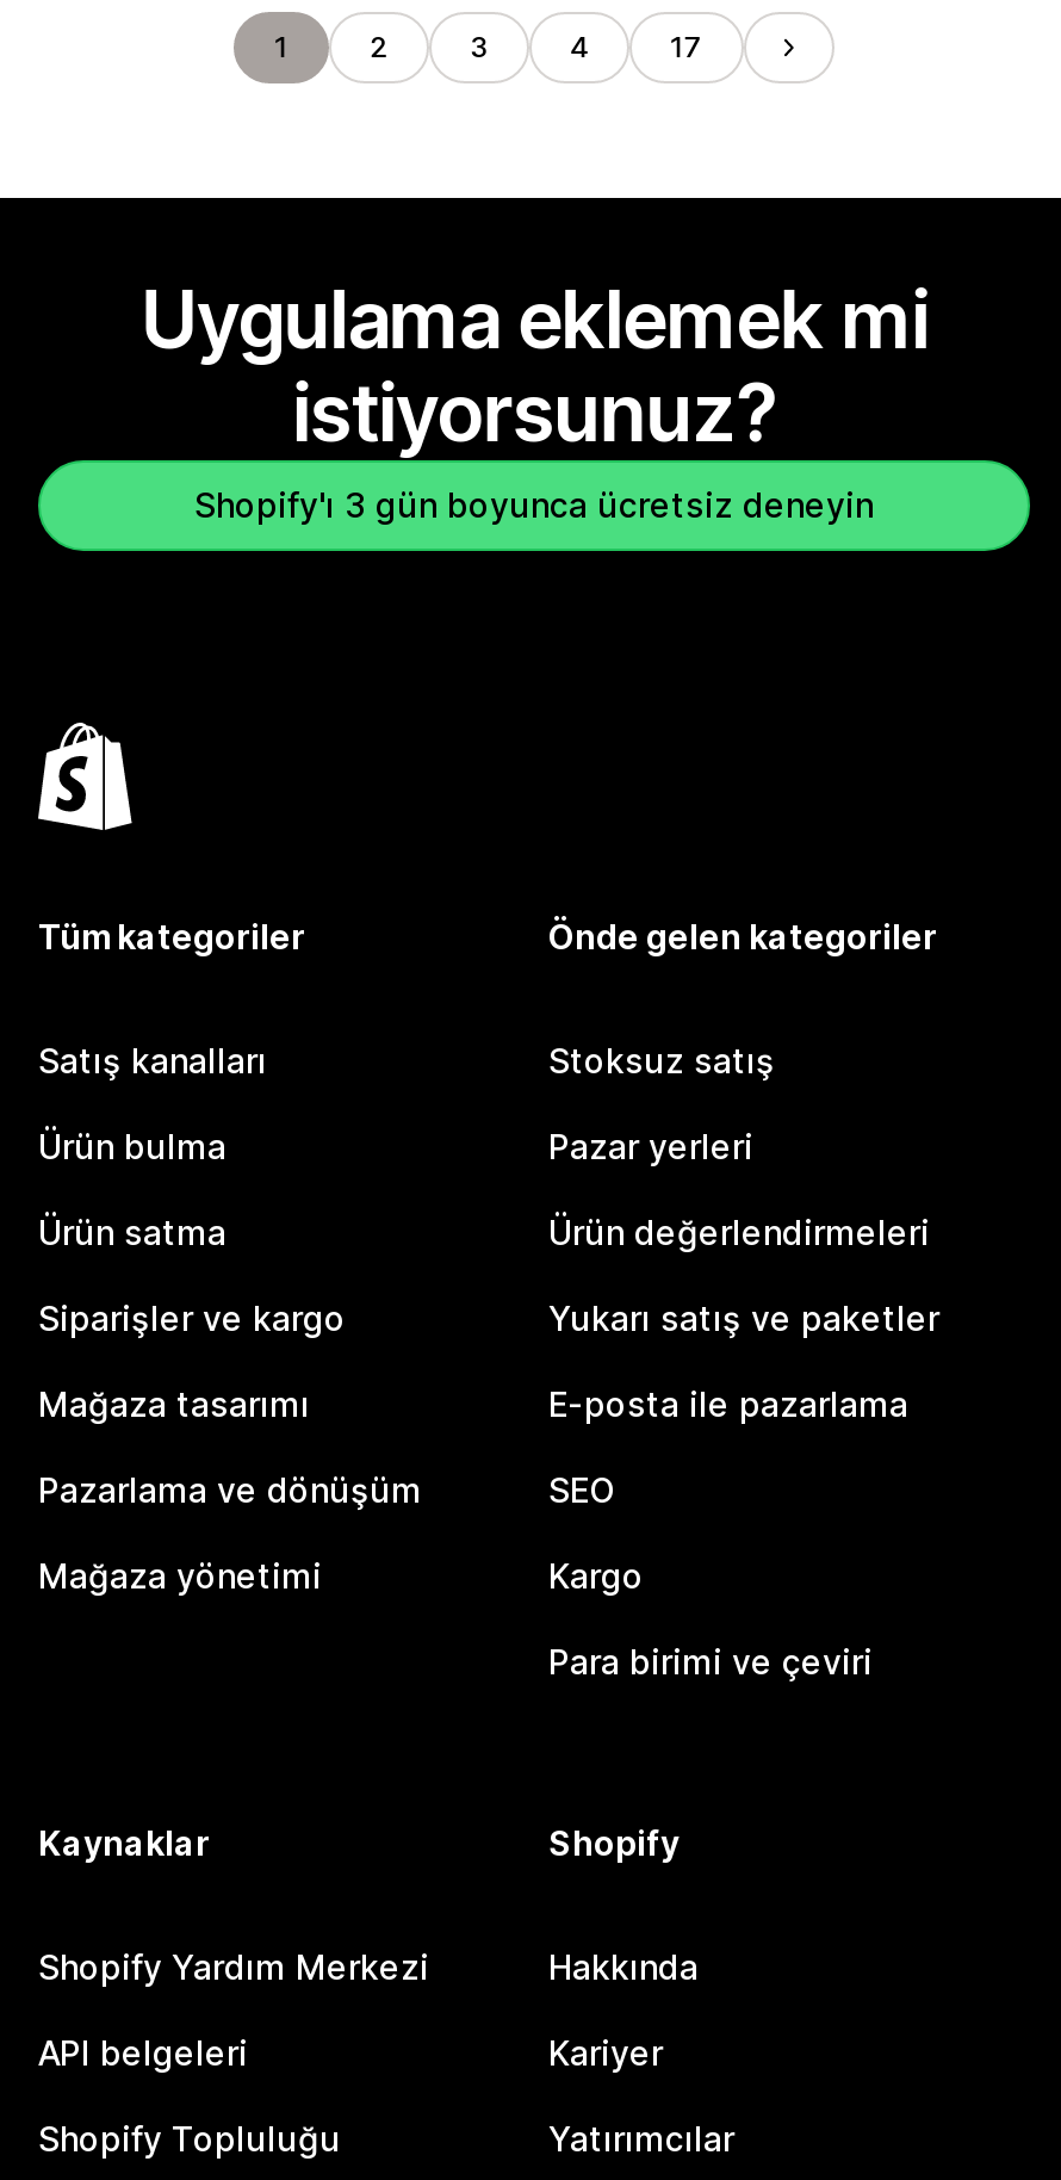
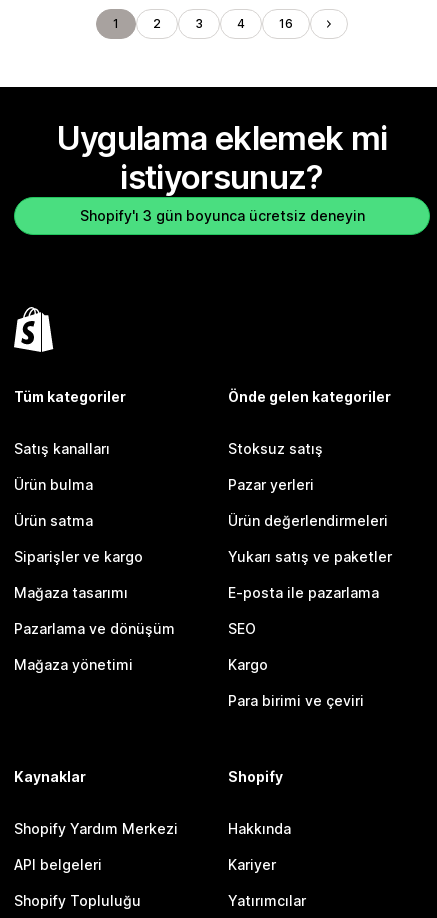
[670,29,703,64] 17 -> [279,16,293,31] 16

